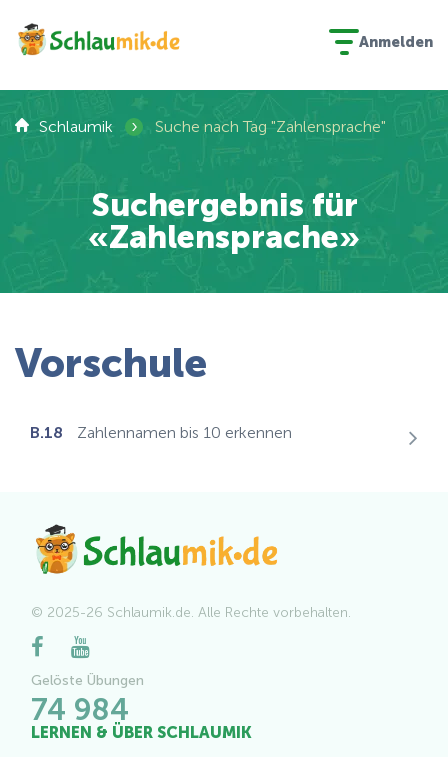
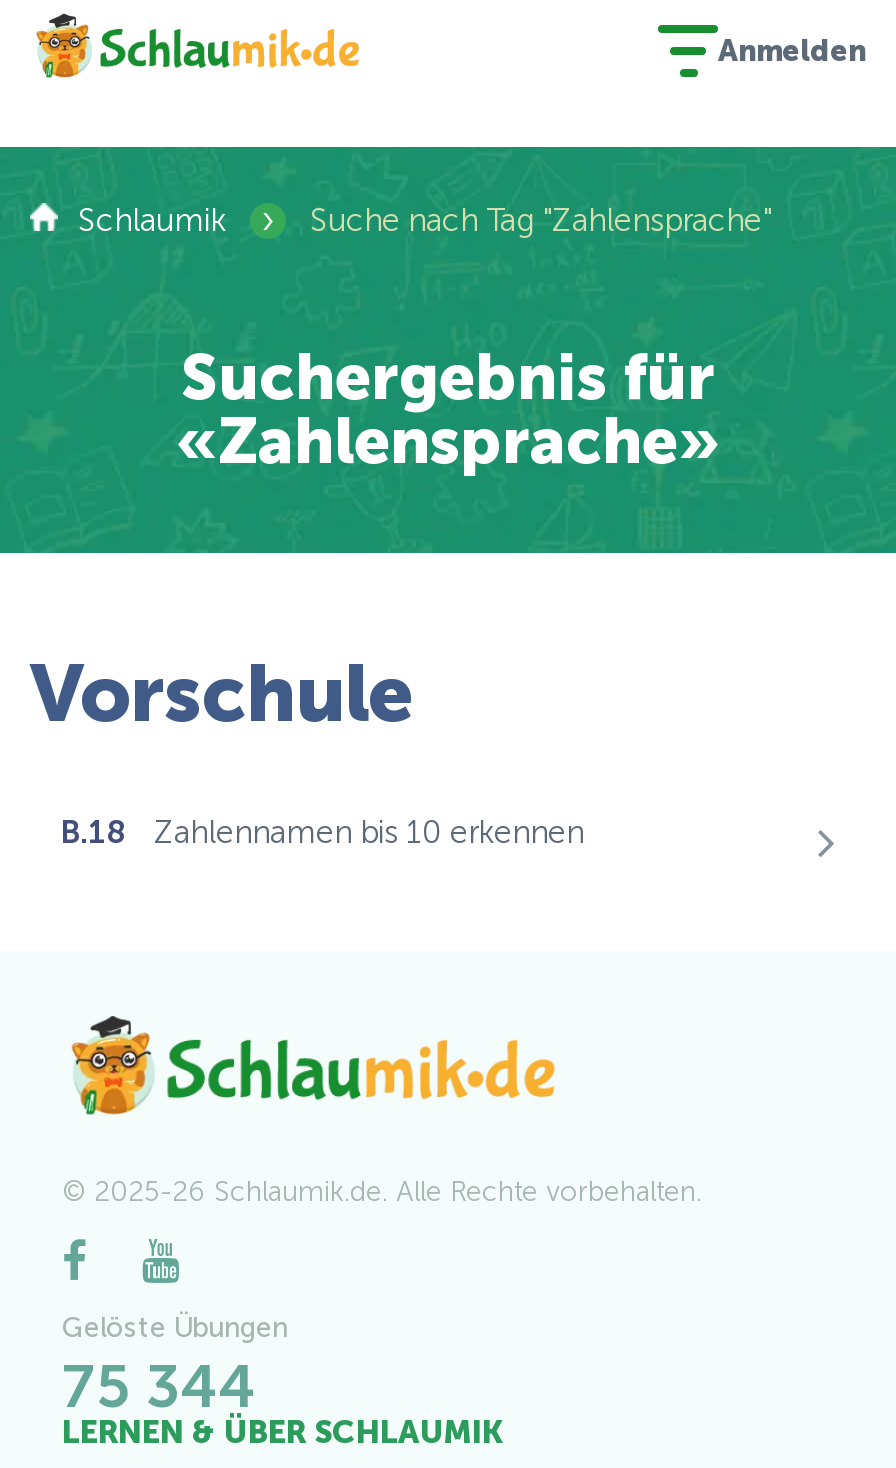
[31,692,129,728] 74 984 -> [62,1351,256,1423] 75 344

